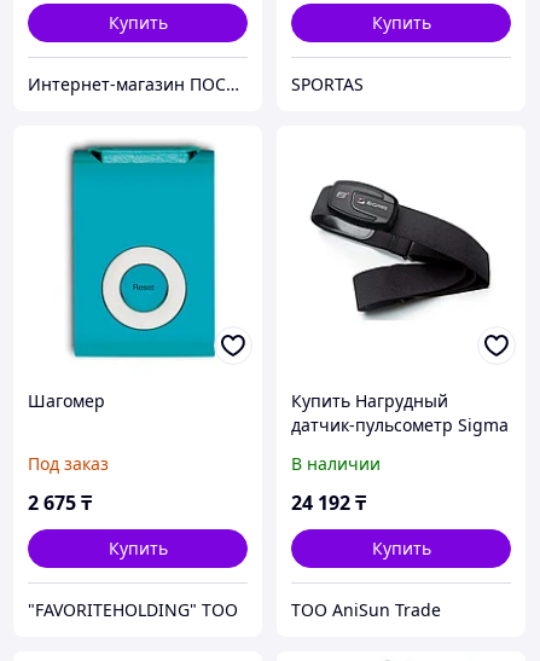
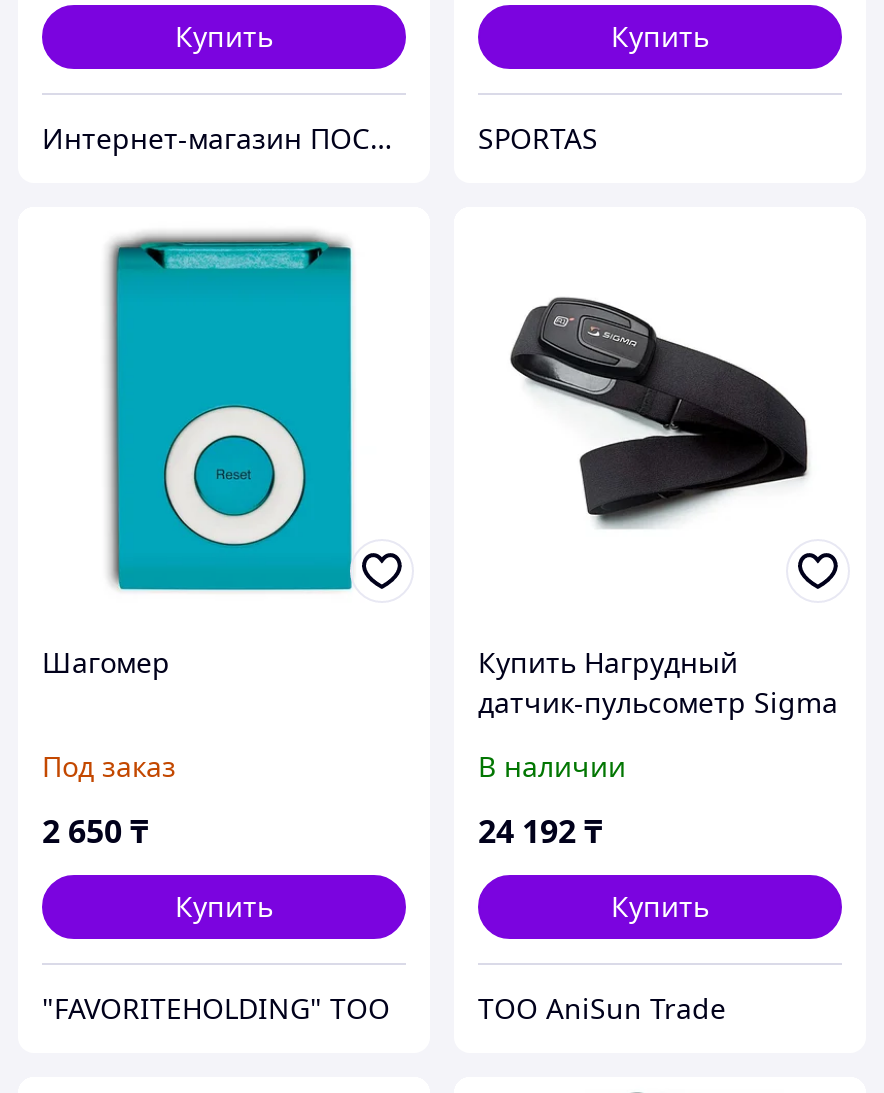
[28,490,92,516] 2 675 ₸ -> [42,809,148,853] 2 650 ₸

